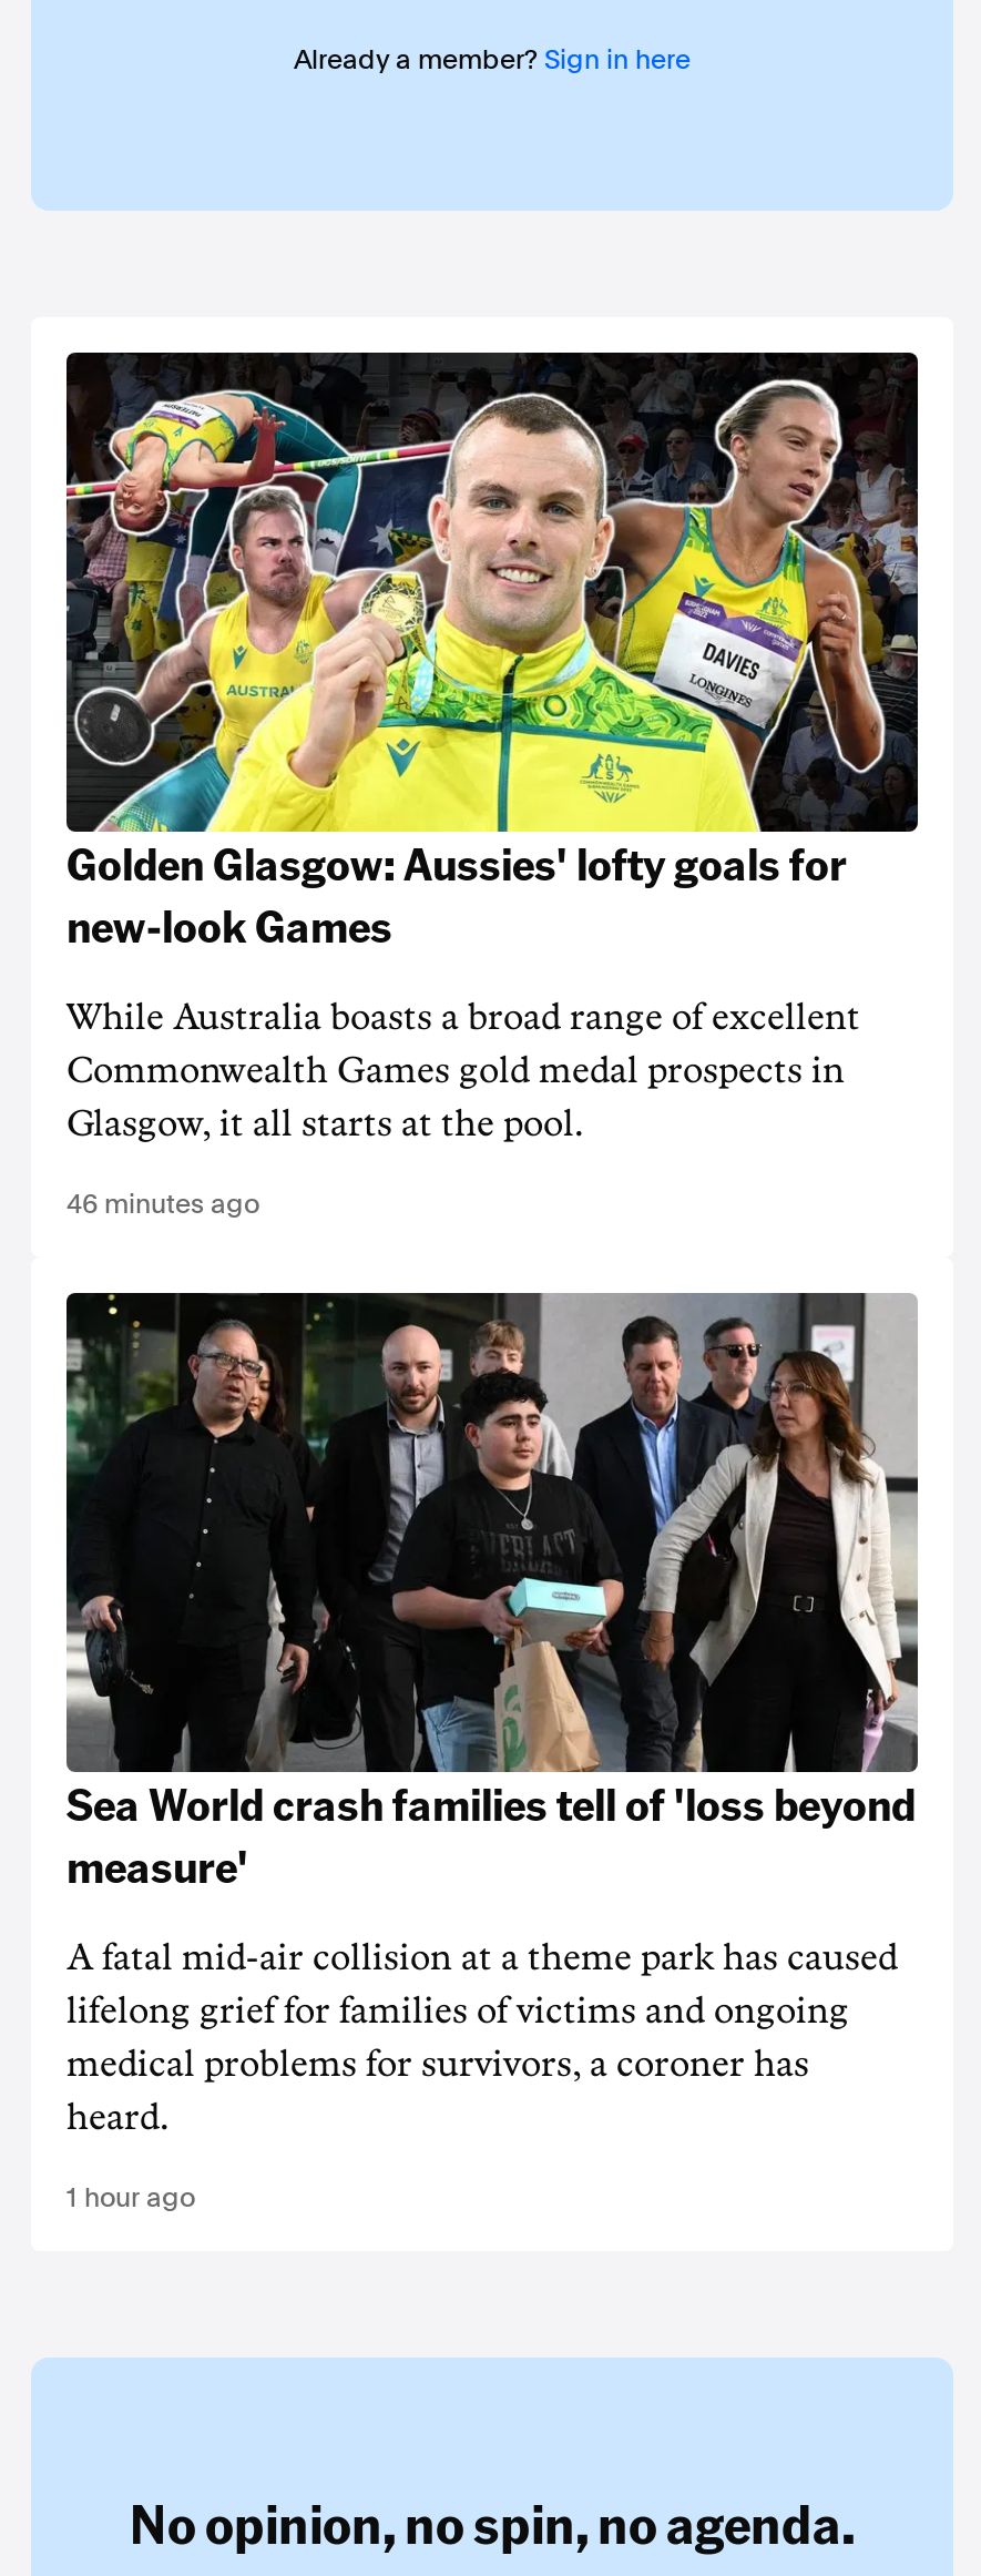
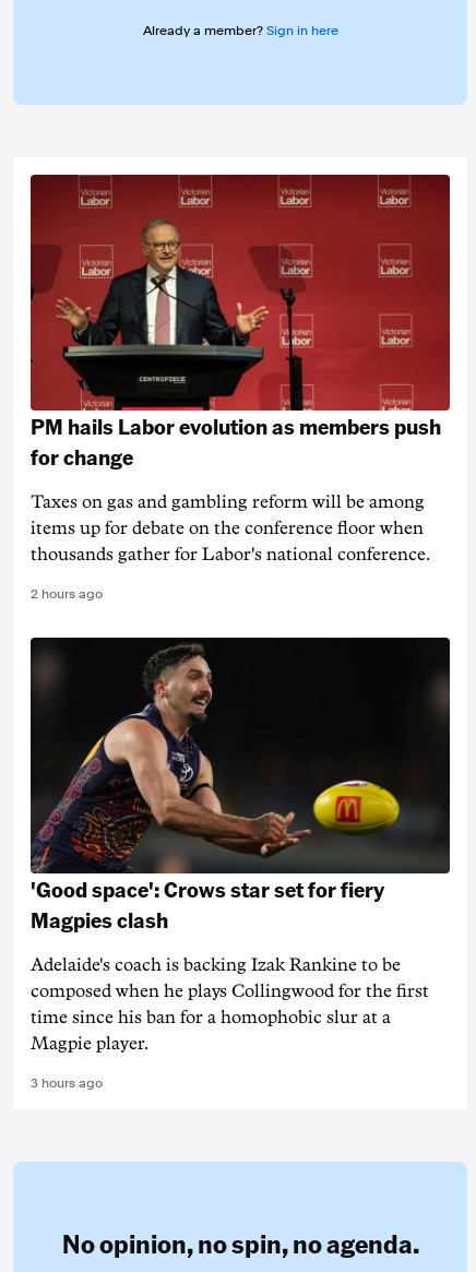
[64,350,920,954] [image] | Golden Glasgow: Aussies' lofty goals for | new-look Games -> [29,174,451,471] [image] | PM hails Labor evolution as members push | for change
[67,1000,860,1036] While Australia boasts a broad range of excellent -> [31,494,425,511] Taxes on gas and gambling reform will be among
[67,1053,845,1089] Commonwealth Games gold medal prospects in -> [31,520,424,537] items up for debate on the conference floor when
[67,1107,583,1142] Glasgow, it all starts at the pool. -> [31,546,430,563] thousands gather for Labor's national conference.
[67,1189,259,1220] 46 minutes ago -> [31,586,103,602] 2 hours ago
[64,1291,918,1894] [image] | Sea World crash families tell of 'loss beyond | measure' -> [29,638,451,934] [image] | 'Good space': Crows star set for fiery | Magpies clash
[67,1941,898,1976] A fatal mid-air collision at a theme park has caused -> [31,956,401,974] Adelaide's coach is backing Izak Rankine to be
[67,1994,849,2029] lifelong grief for families of victims and ongoing -> [31,983,429,1000] composed when he plays Collingwood for the first
[67,2047,809,2083] medical problems for survivors, a coroner has -> [31,1009,391,1026] time since his ban for a homophobic slur at a
[67,2100,168,2136] heard. -> [31,1035,148,1053] Magpie player.
[67,2182,195,2213] 1 hour ago -> [31,1075,103,1091] 3 hours ago

